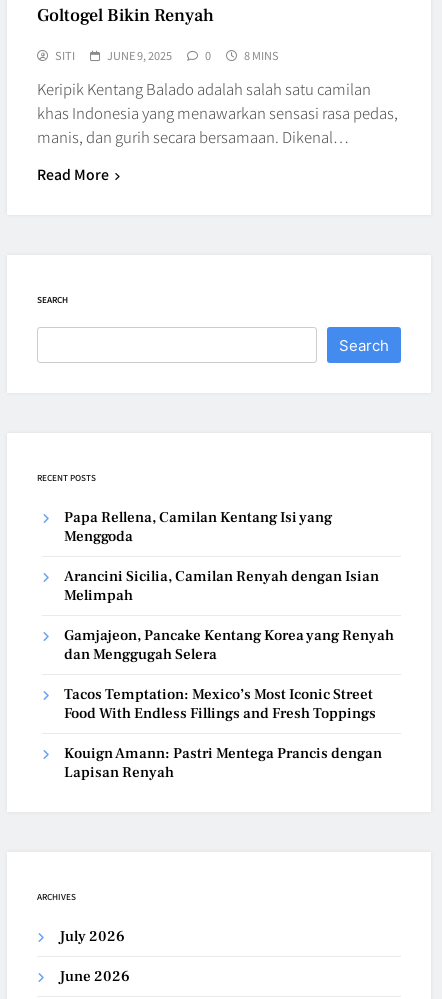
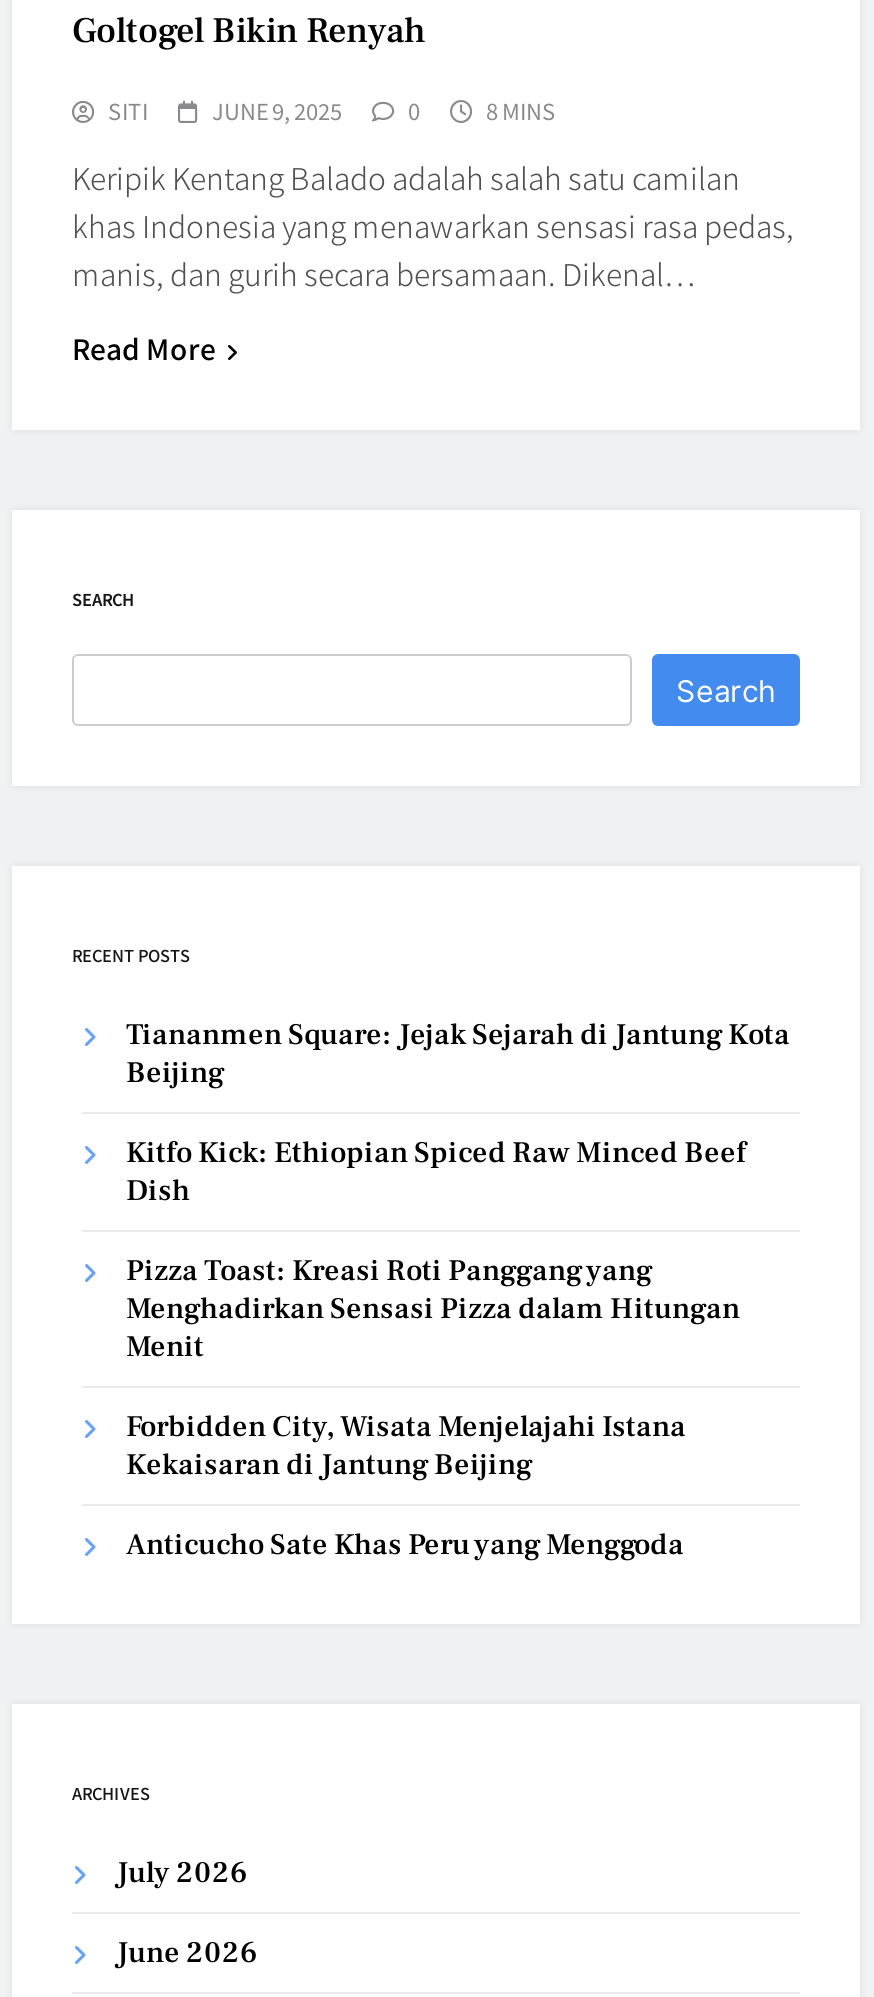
[64,507,332,545] Papa Rellena, Camilan Kentang Isi yang | Menggoda -> [126,1015,790,1091] Tiananmen Square: Jejak Sejarah di Jantung Kota | Beijing
[64,566,379,604] Arancini Sicilia, Camilan Renyah dengan Isian | Melimpah -> [126,1133,746,1209] Kitfo Kick: Ethiopian Spiced Raw Minced Beef | Dish
[64,625,394,663] Gamjajeon, Pancake Kentang Korea yang Renyah | dan Menggugah Selera -> [126,1251,740,1365] Pizza Toast: Kreasi Roti Panggang yang | Menghadirkan Sensasi Pizza dalam Hitungan | Menit
[64,684,376,722] Tacos Temptation: Mexico’s Most Iconic Street | Food With Endless Fillings and Fresh Toppings -> [126,1407,686,1483] Forbidden City, Wisata Menjelajahi Istana | Kekaisaran di Jantung Beijing
[64,743,382,781] Kouign Amann: Pastri Mentega Prancis dengan | Lapisan Renyah -> [126,1525,684,1563] Anticucho Sate Khas Peru yang Menggoda

